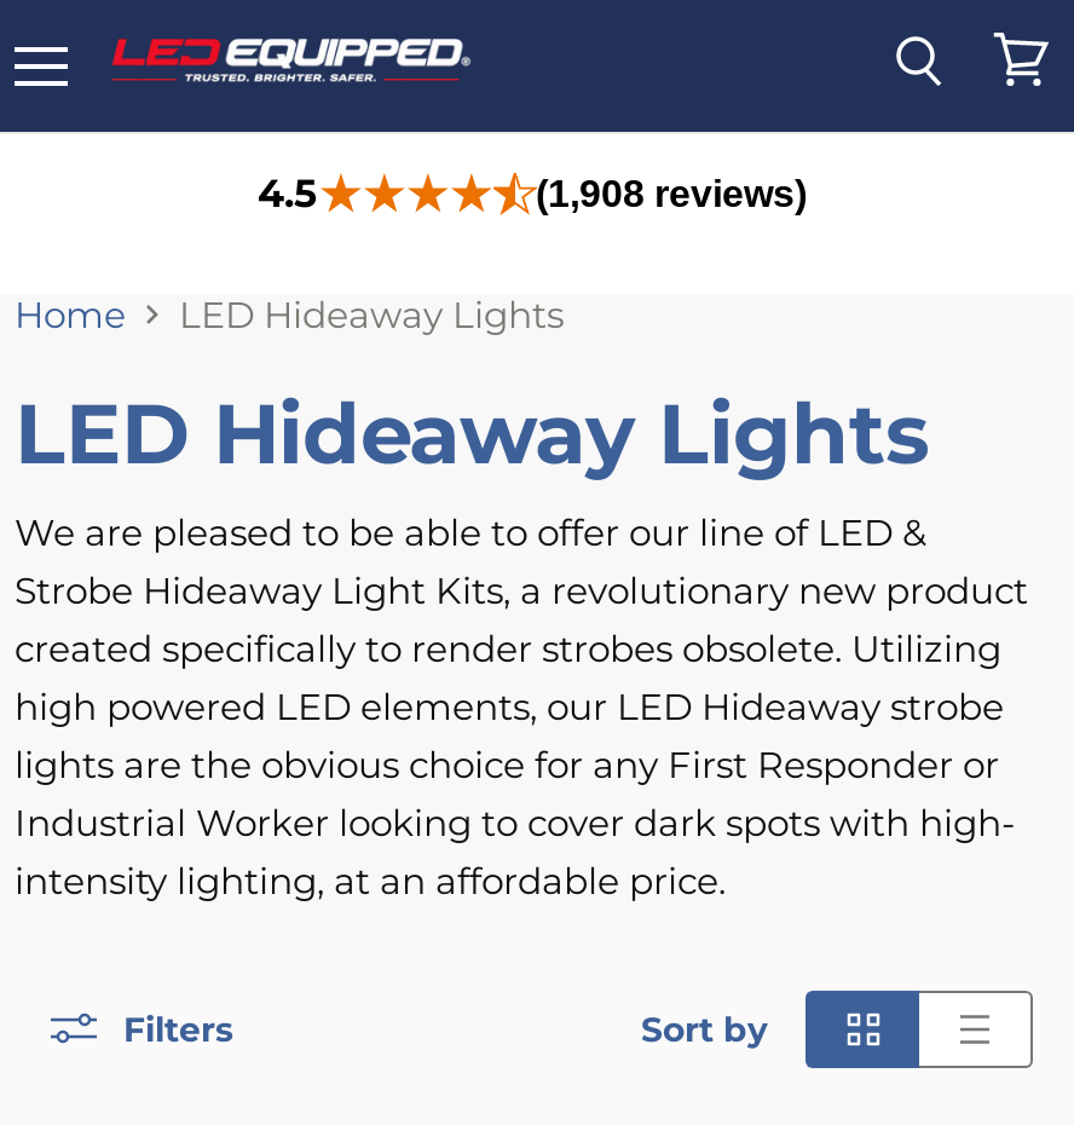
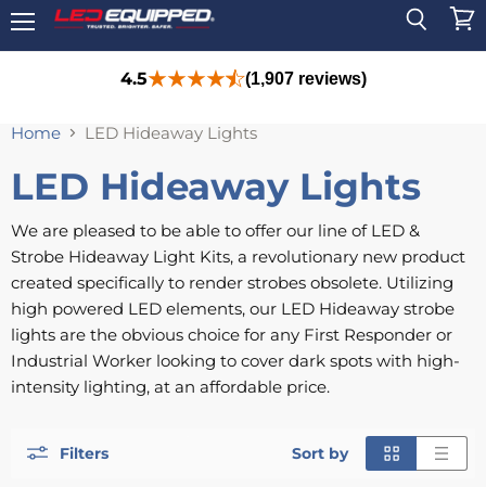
[536,173,807,214] (1,908 reviews) -> [245,69,366,88] (1,907 reviews)

